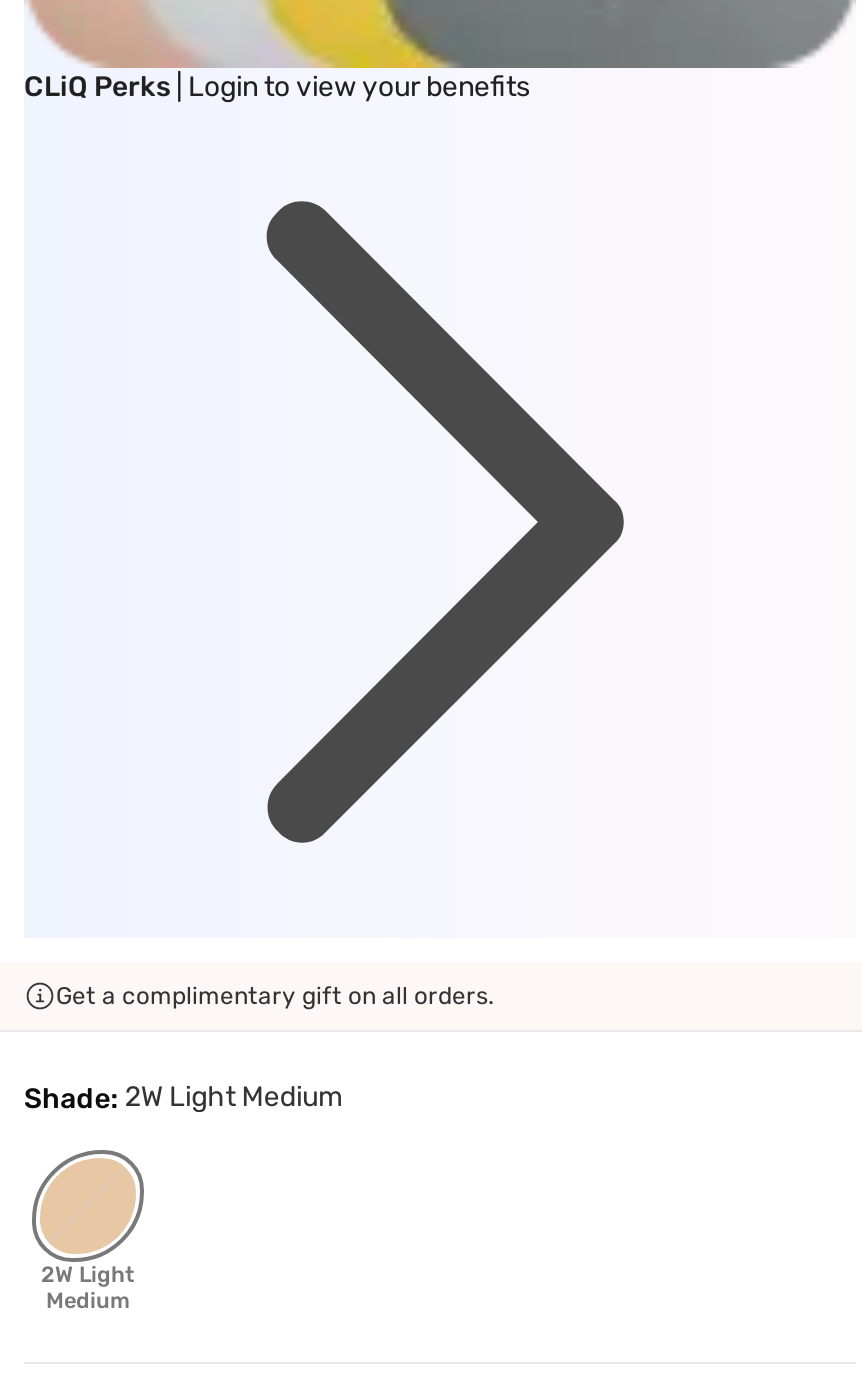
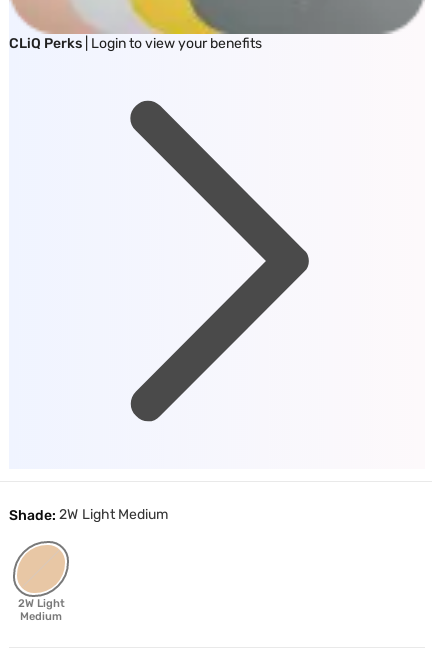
[56,982,494,1010] Get a complimentary gift on all orders. -> none

